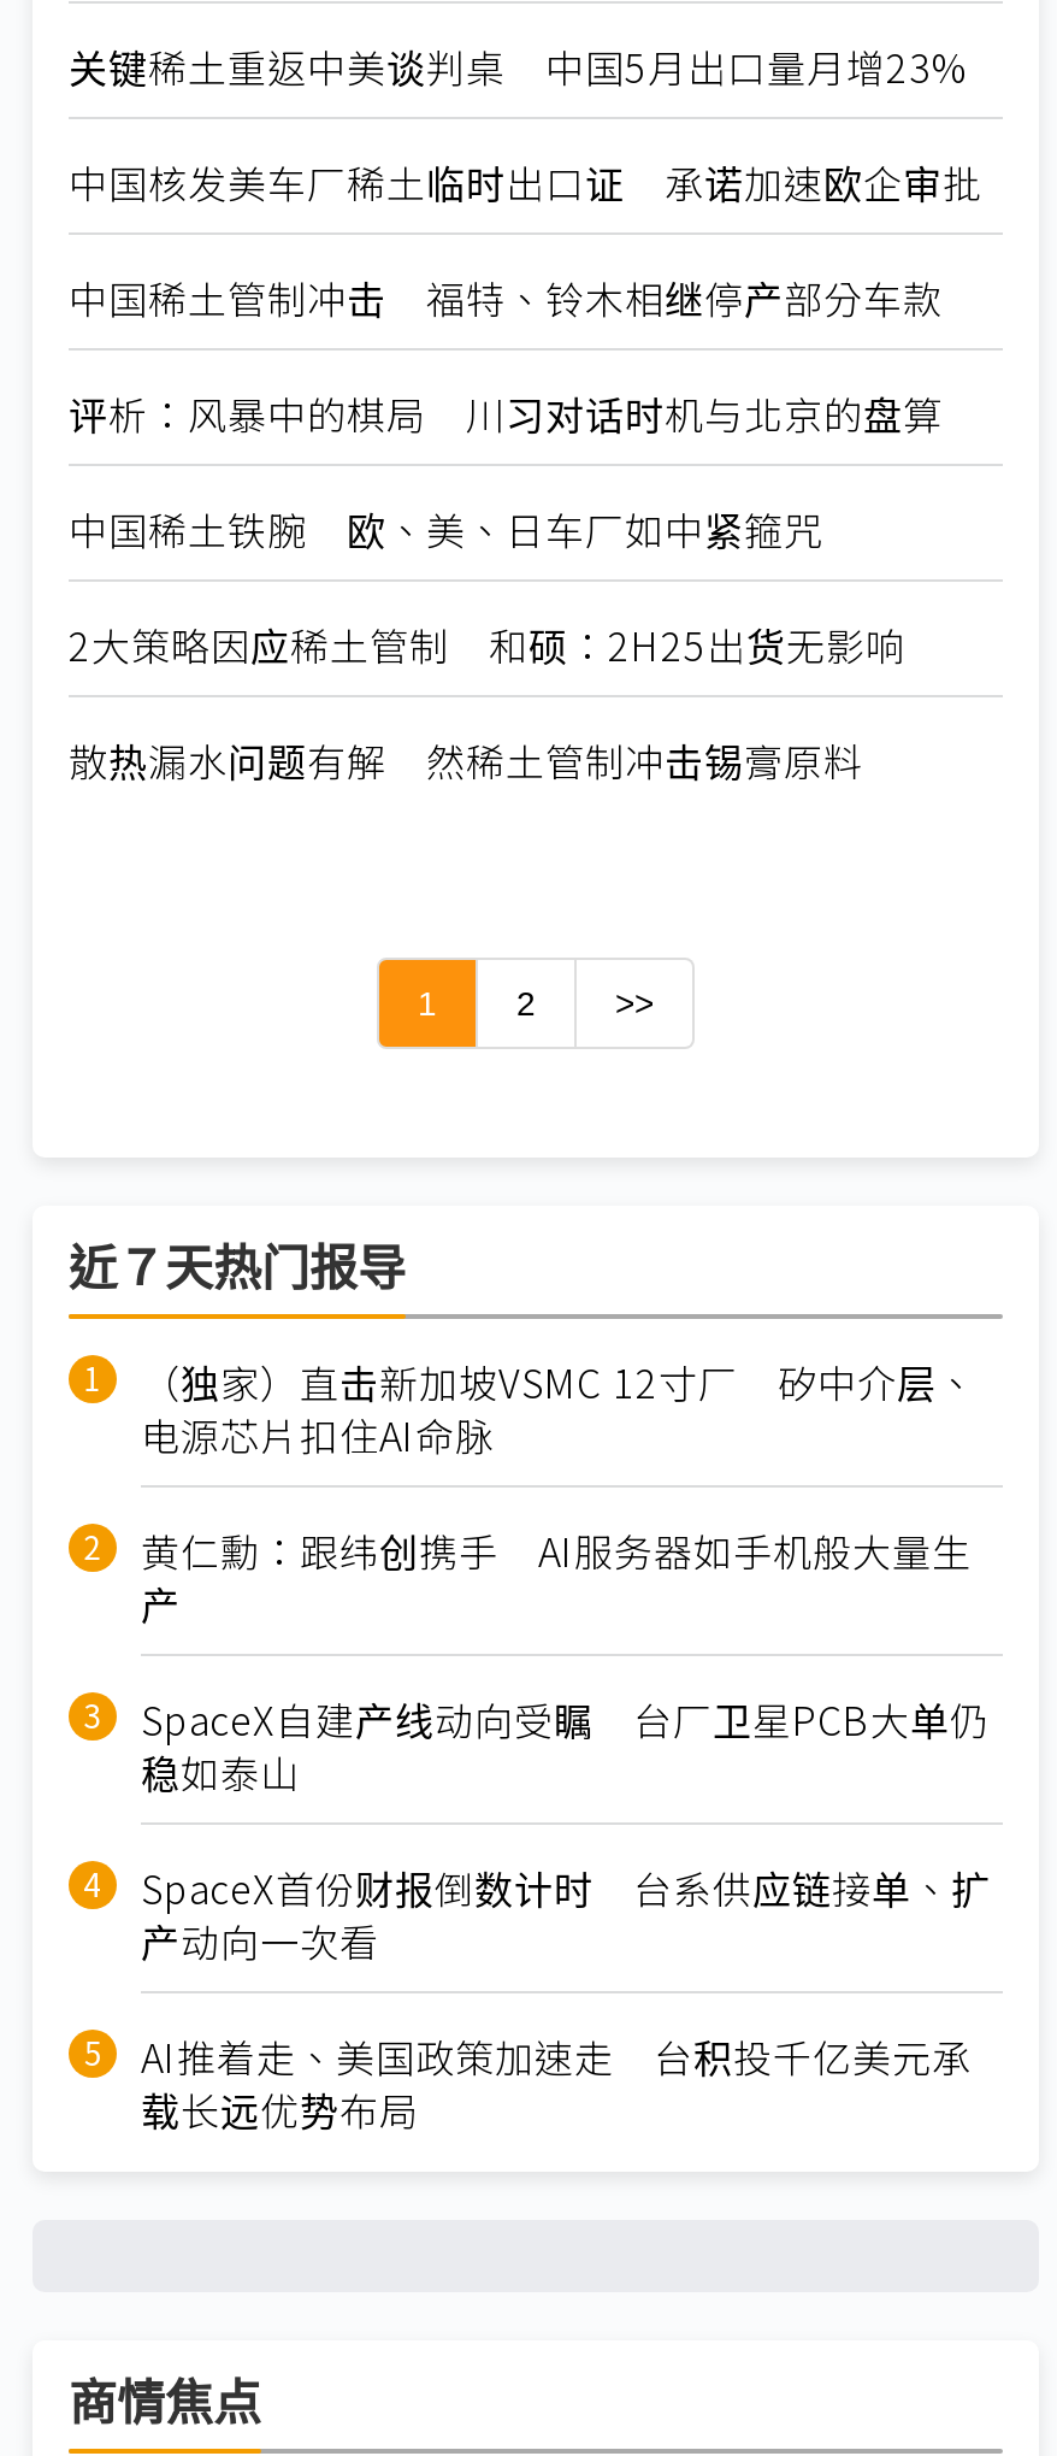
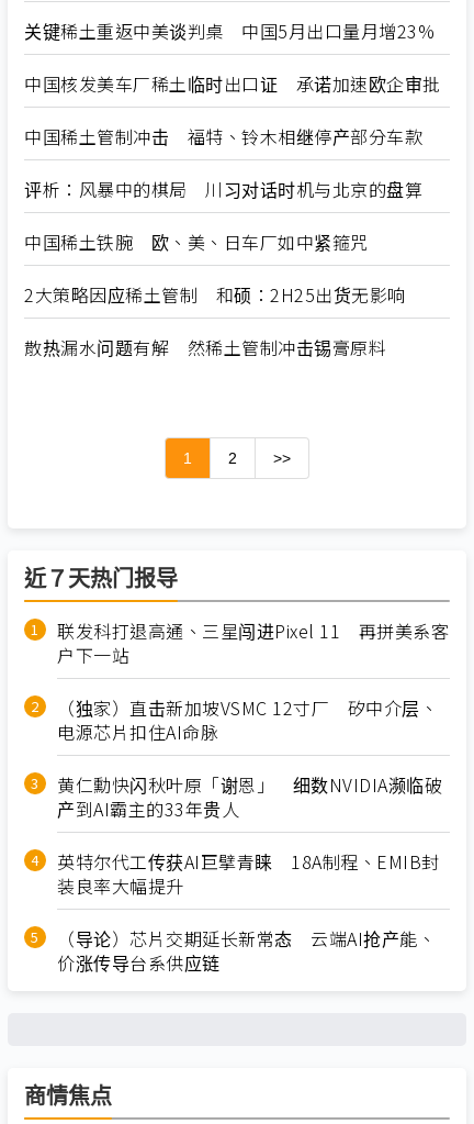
none -> [57,618,449,668] 联发科打退高通、三星闯进Pixel 11 再拼美系客 | 户下一站
moved [141,1353,976,1464] -> [57,695,438,745]: （独家）直击新加坡VSMC 12寸厂 矽中介层、 | 电源芯片扣住AI命脉
[141,1522,991,2138] 黄仁勳：跟纬创携手 AI服务器如手机般大量生 | 产 | SpaceX自建产线动向受瞩 台厂卫星PCB大单仍 | 稳如泰山 | SpaceX首份财报倒数计时 台系供应链接单、扩 | 产动向一次看 | AI推着走、美国政策加速走 台积投千亿美元承 | 载长远优势布局 -> [57,772,442,976] 黄仁勳快闪秋叶原「谢恩」 细数NVIDIA濒临破 | 产到AI霸主的33年贵人 | 英特尔代工传获AI巨擘青睐 18A制程、EMIB封 | 装良率大幅提升 | （导论）芯片交期延长新常态 云端AI抢产能、 | 价涨传导台系供应链

